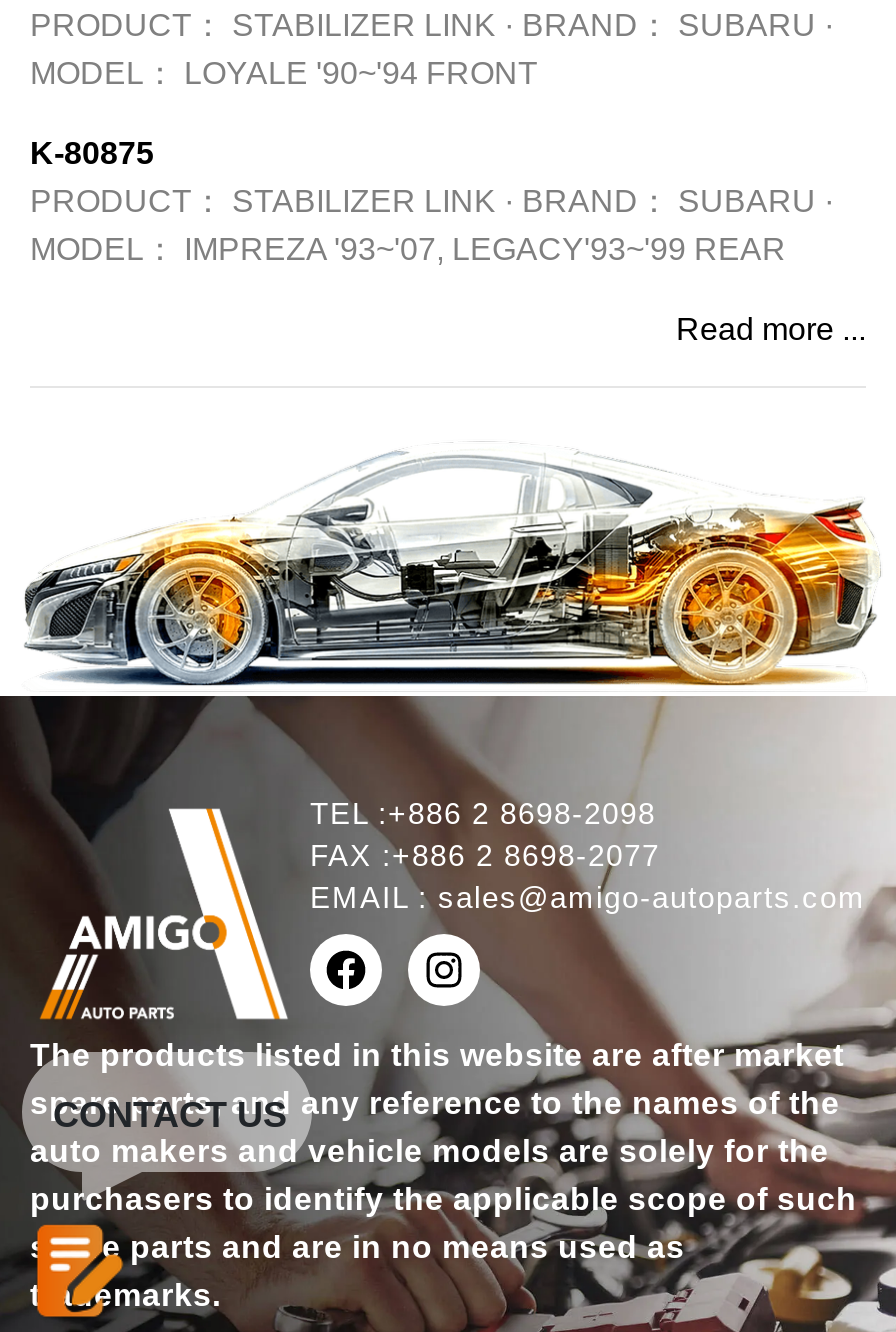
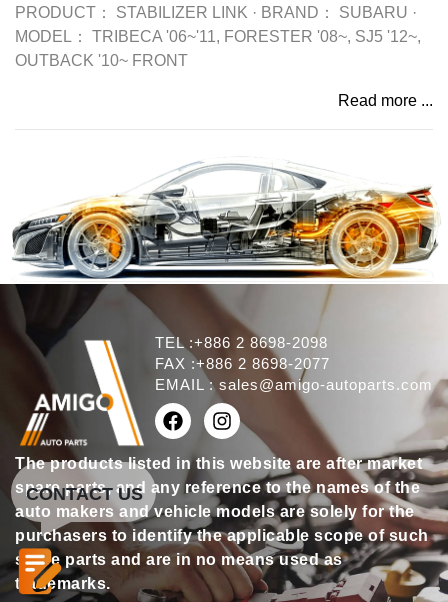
[30,56,834,266] MODEL： LOYALE '90~'94 FRONT | K-80875 | PRODUCT： STABILIZER LINK · BRAND： SUBARU · | MODEL： IMPREZA '93~'07, LEGACY'93~'99 REAR -> [15,28,421,69] MODEL： TRIBECA '06~'11, FORESTER '08~, SJ5 '12~, | OUTBACK '10~ FRONT

